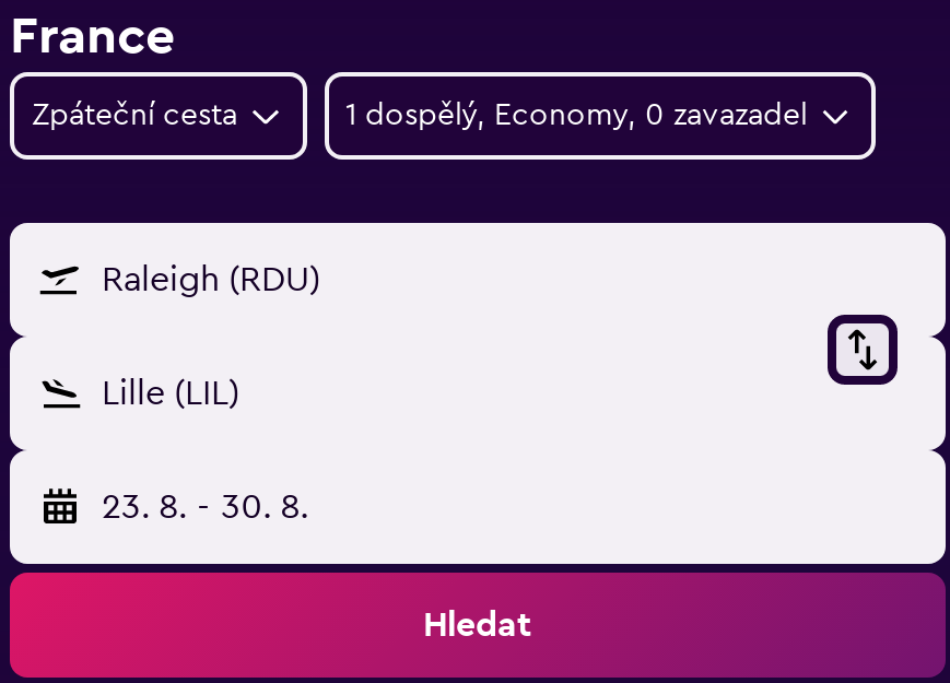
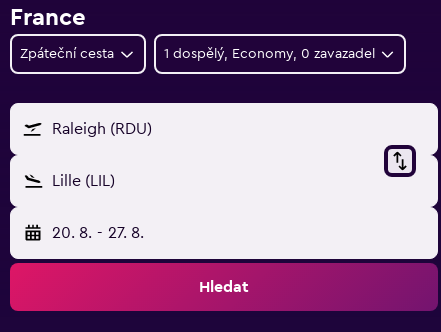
[102,490,309,525] 23. 8. - 30. 8. -> [52,225,144,241] 20. 8. - 27. 8.

